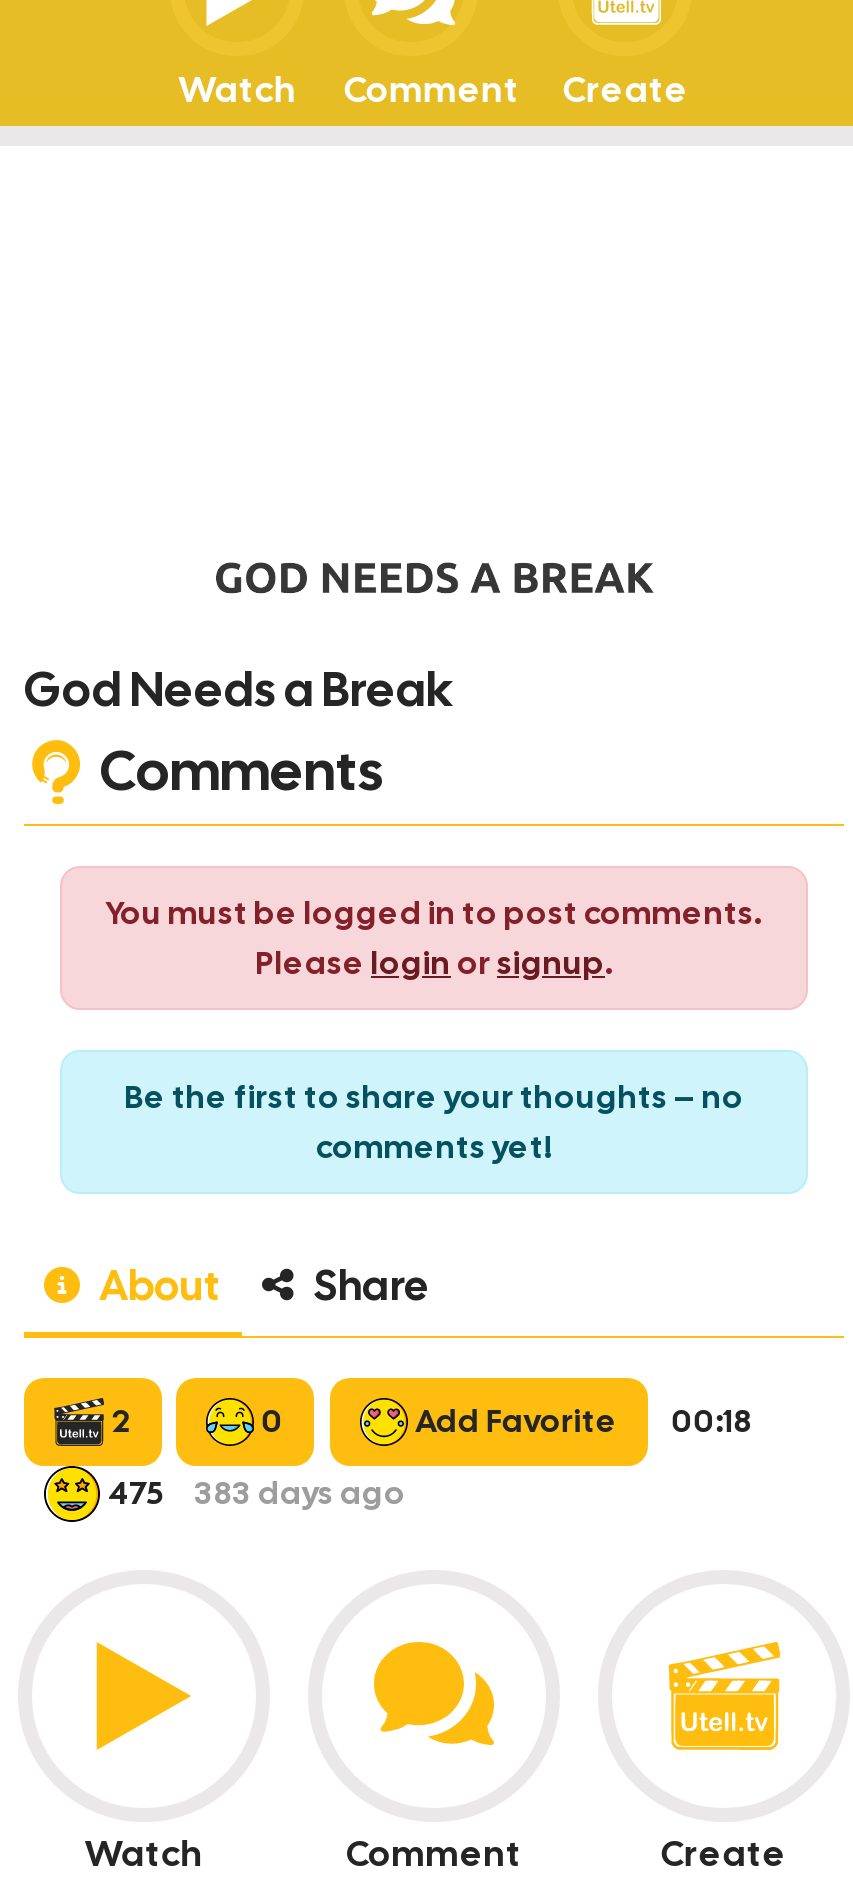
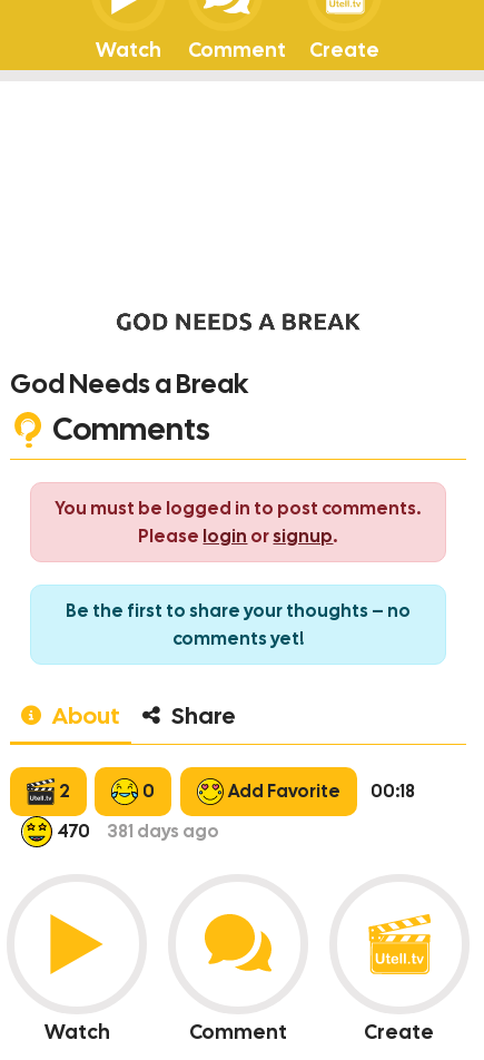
[108,1473,164,1515] 475 -> [57,820,90,843] 470
[194,1473,406,1515] 383 days ago -> [107,820,219,843] 381 days ago

